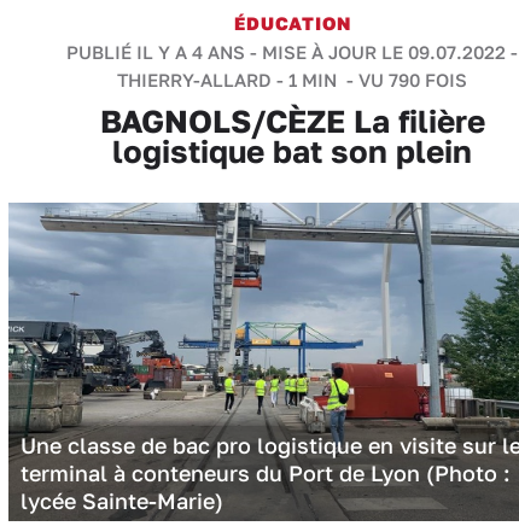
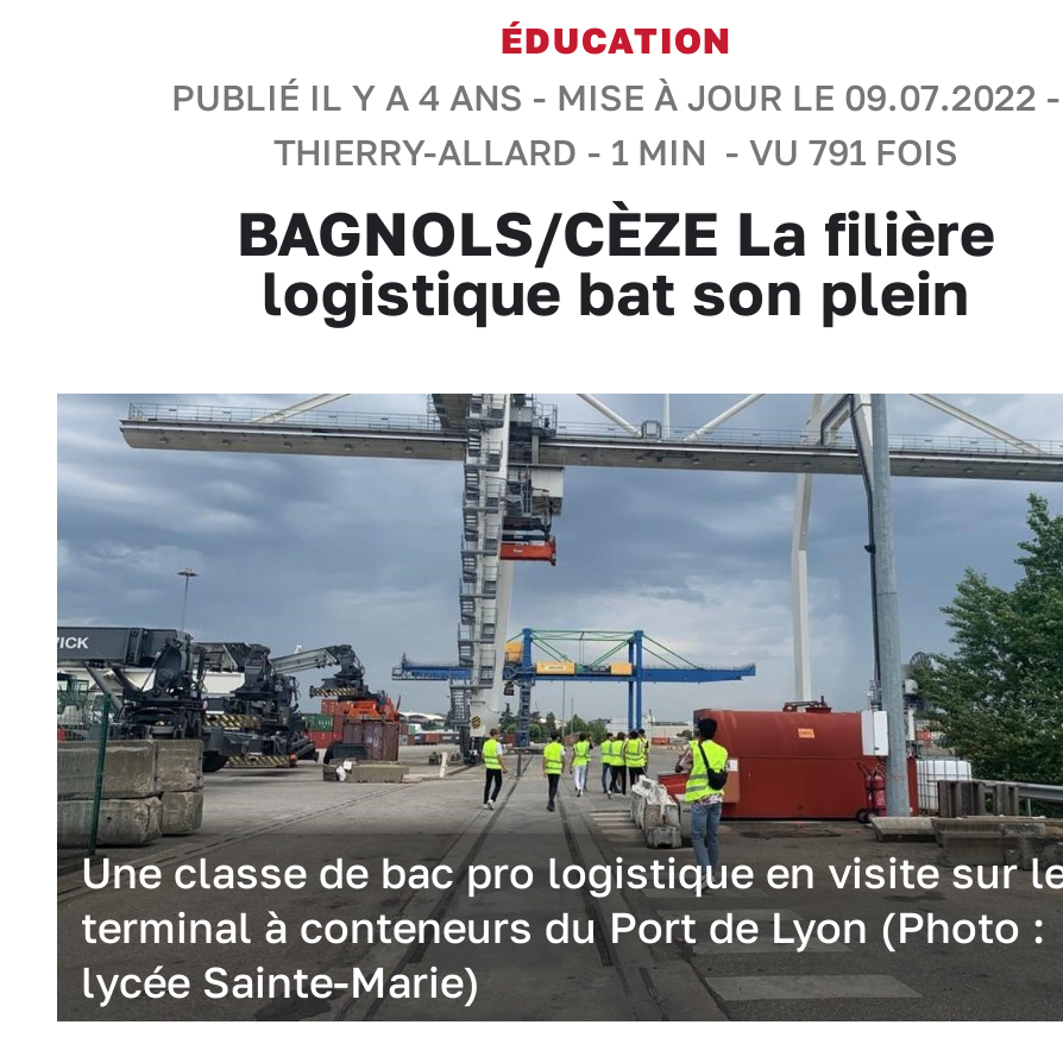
[117,69,467,90] THIERRY-ALLARD - 1 MIN - VU 790 FOIS -> [273,130,958,172] THIERRY-ALLARD - 1 MIN - VU 791 FOIS

